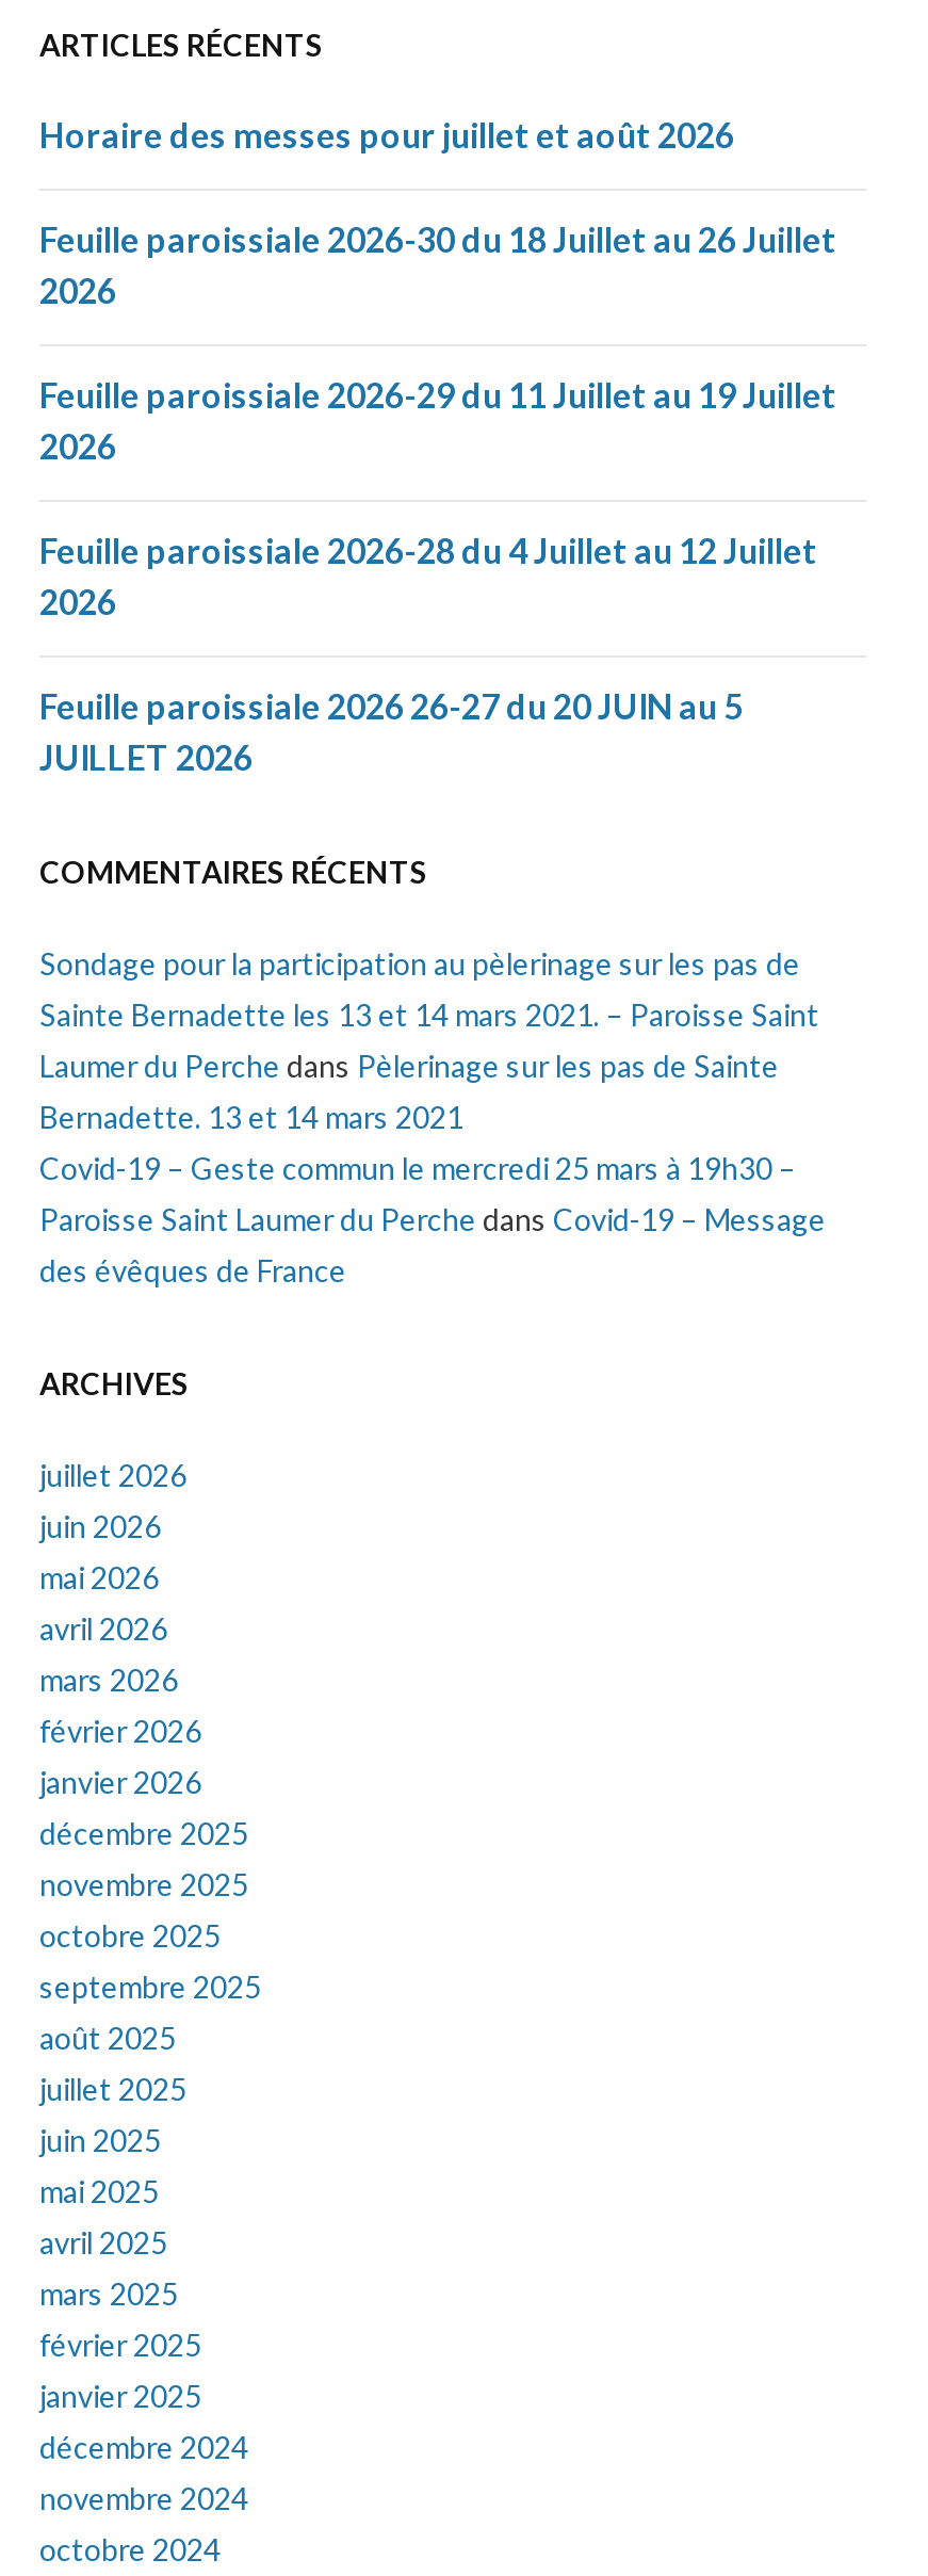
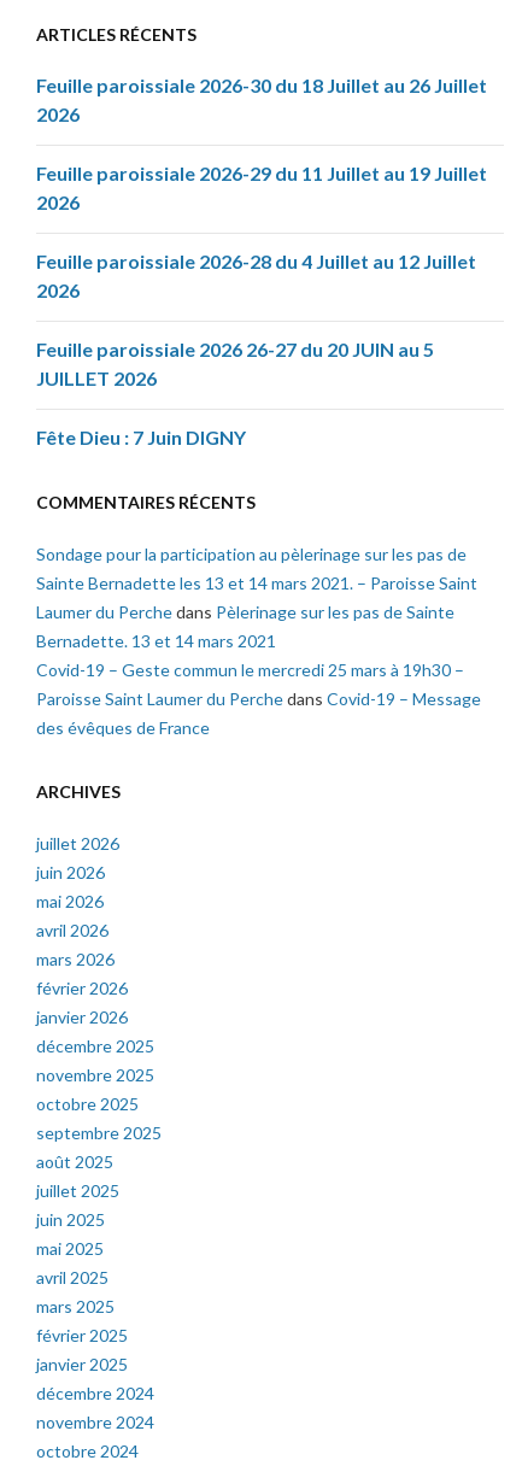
[39,113,734,154] Horaire des messes pour juillet et août 2026 -> none
moved [39,218,836,776] -> [36,73,487,389]: Feuille paroissiale 2026-30 du 18 Juillet au 26 Juillet | 2026 | Feuille paroissiale 2026-29 du 11 Juillet au 19 Juillet | 2026 | Feuille paroissiale 2026-28 du 4 Juillet au 12 Juillet | 2026 | Feuille paroissiale 2026 26-27 du 20 JUIN au 5 | JUILLET 2026
none -> [36,425,246,448] Fête Dieu : 7 Juin DIGNY

